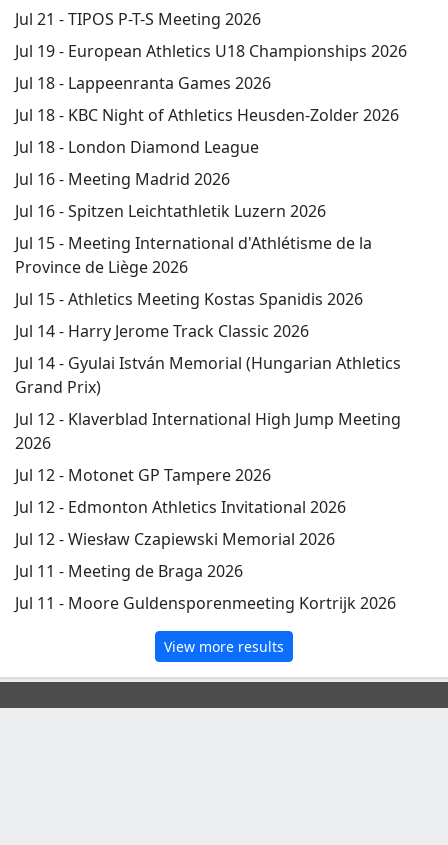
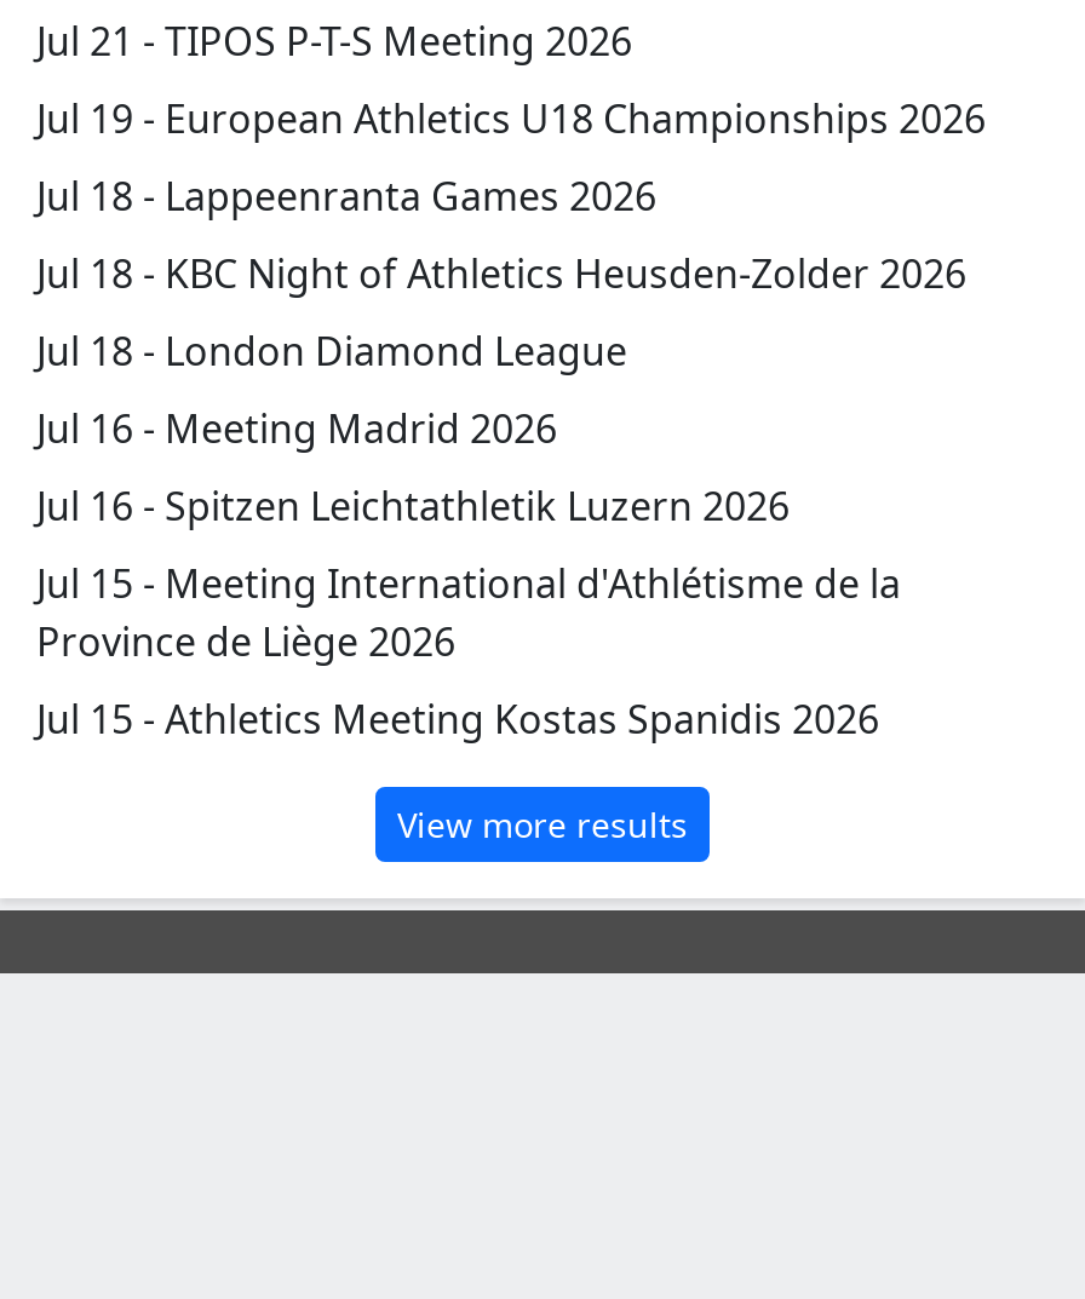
[15,320,401,614] Jul 14 - Harry Jerome Track Classic 2026 | Jul 14 - Gyulai István Memorial (Hungarian Athletics | Grand Prix) | Jul 12 - Klaverblad International High Jump Meeting | 2026 | Jul 12 - Motonet GP Tampere 2026 | Jul 12 - Edmonton Athletics Invitational 2026 | Jul 12 - Wiesław Czapiewski Memorial 2026 | Jul 11 - Meeting de Braga 2026 | Jul 11 - Moore Guldensporenmeeting Kortrijk 2026 -> none

